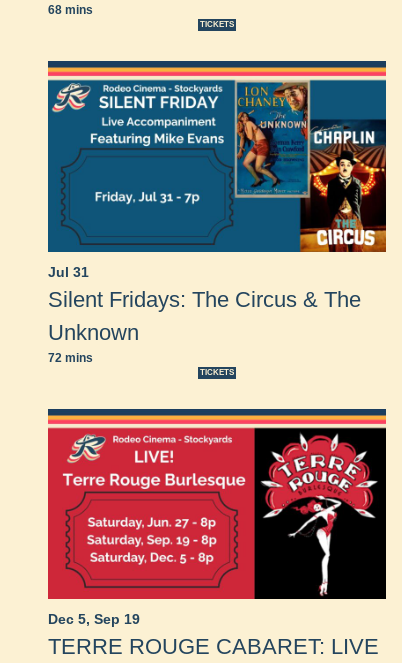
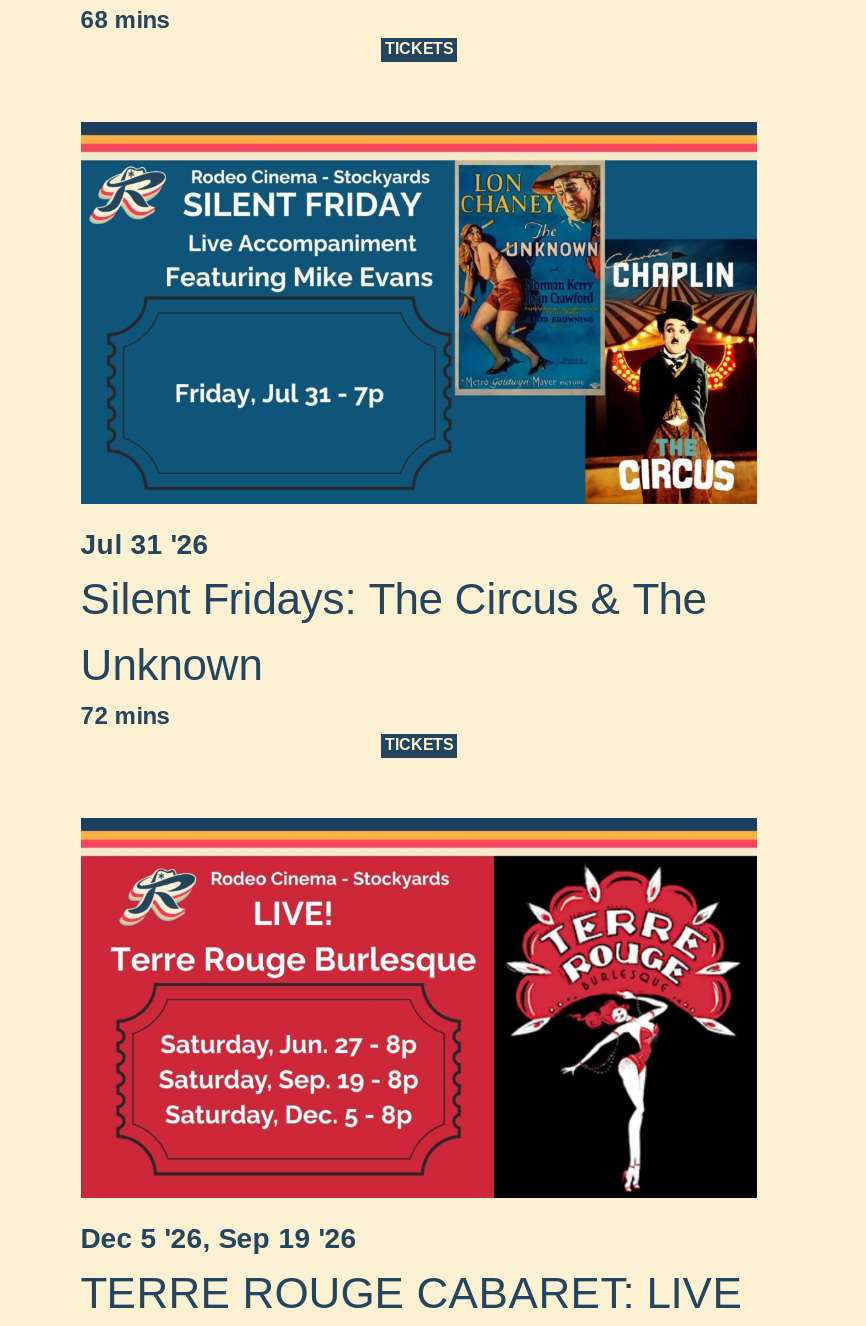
[48,264,89,280] Jul 31 -> [81,527,209,559] Jul 31 '26
[48,611,140,627] Dec 5, Sep 19 -> [81,1222,357,1254] Dec 5 '26, Sep 19 '26

